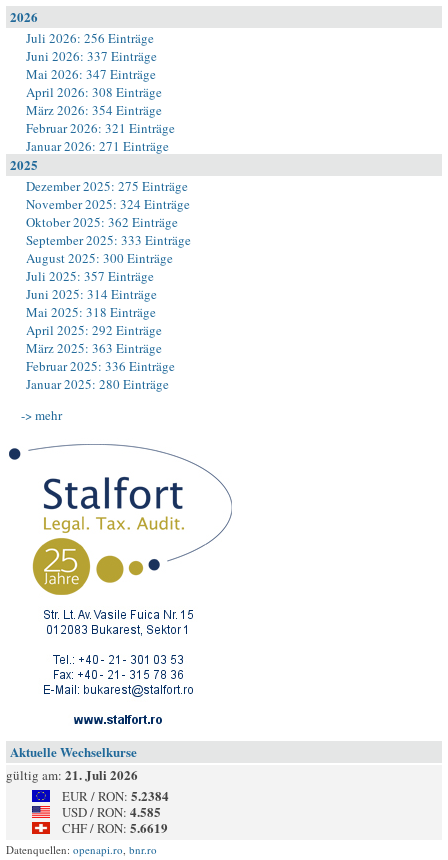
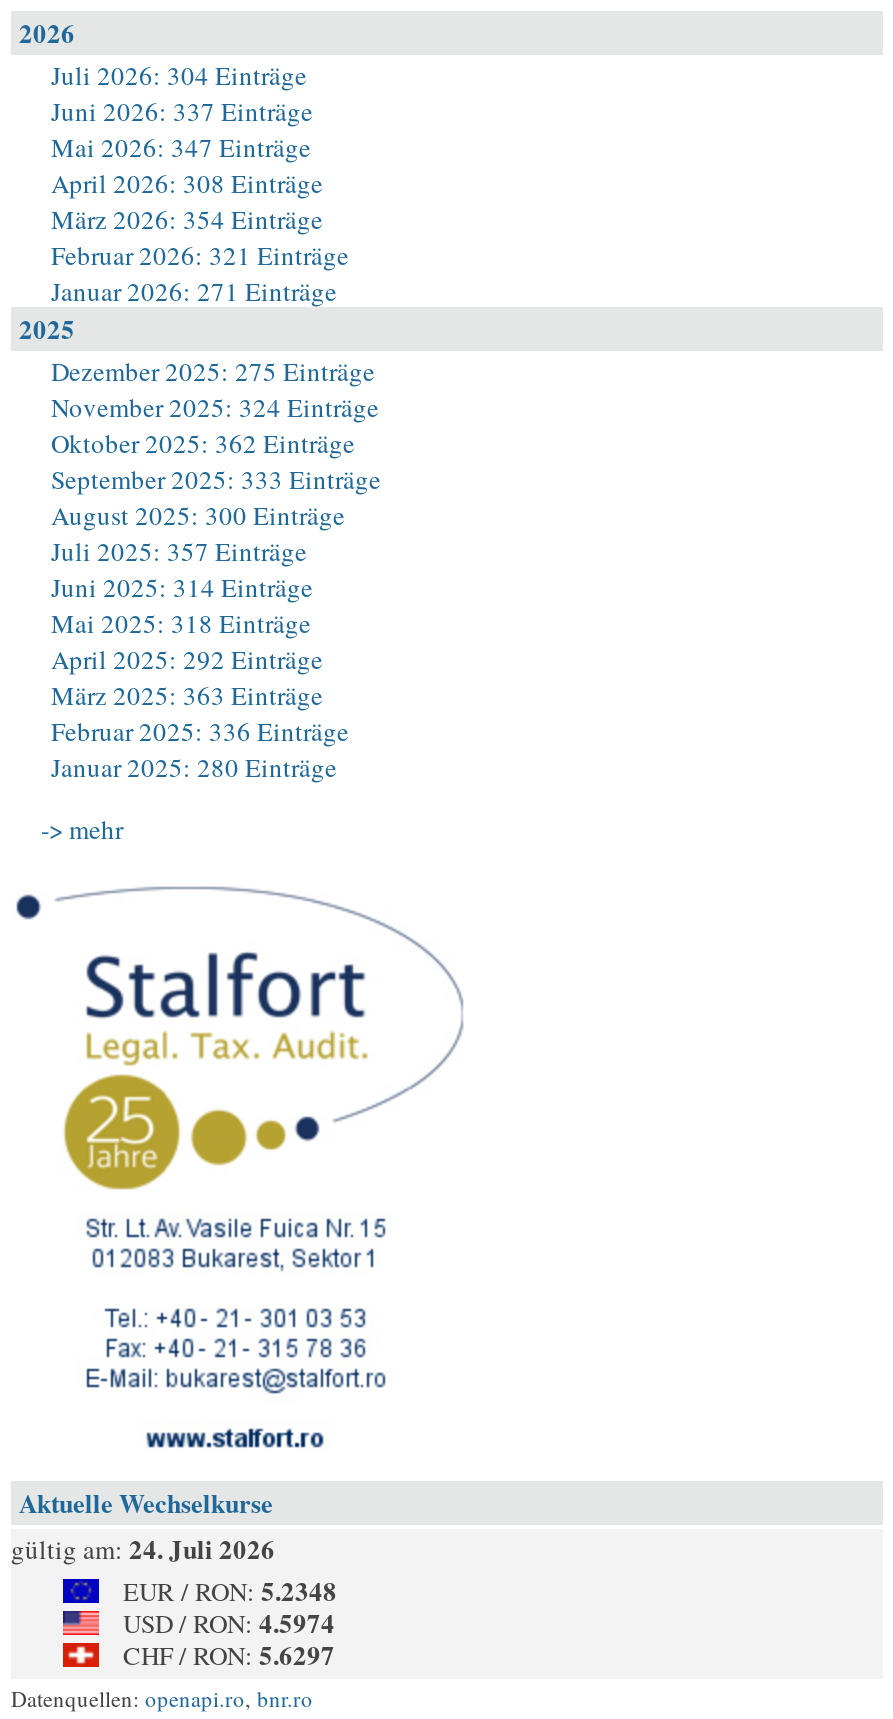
[26,29,154,47] Juli 2026: 256 Einträge -> [51,57,307,93] Juli 2026: 304 Einträge
[6,765,138,784] gültig am: 21. Juli 2026 -> [11,1529,275,1567] gültig am: 24. Juli 2026
[62,786,169,805] EUR / RON: 5.2384 -> [123,1571,337,1609] EUR / RON: 5.2348
[62,802,161,821] USD / RON: 4.585 -> [123,1603,335,1641] USD / RON: 4.5974
[62,818,168,837] CHF / RON: 5.6619 -> [123,1635,335,1673] CHF / RON: 5.6297

